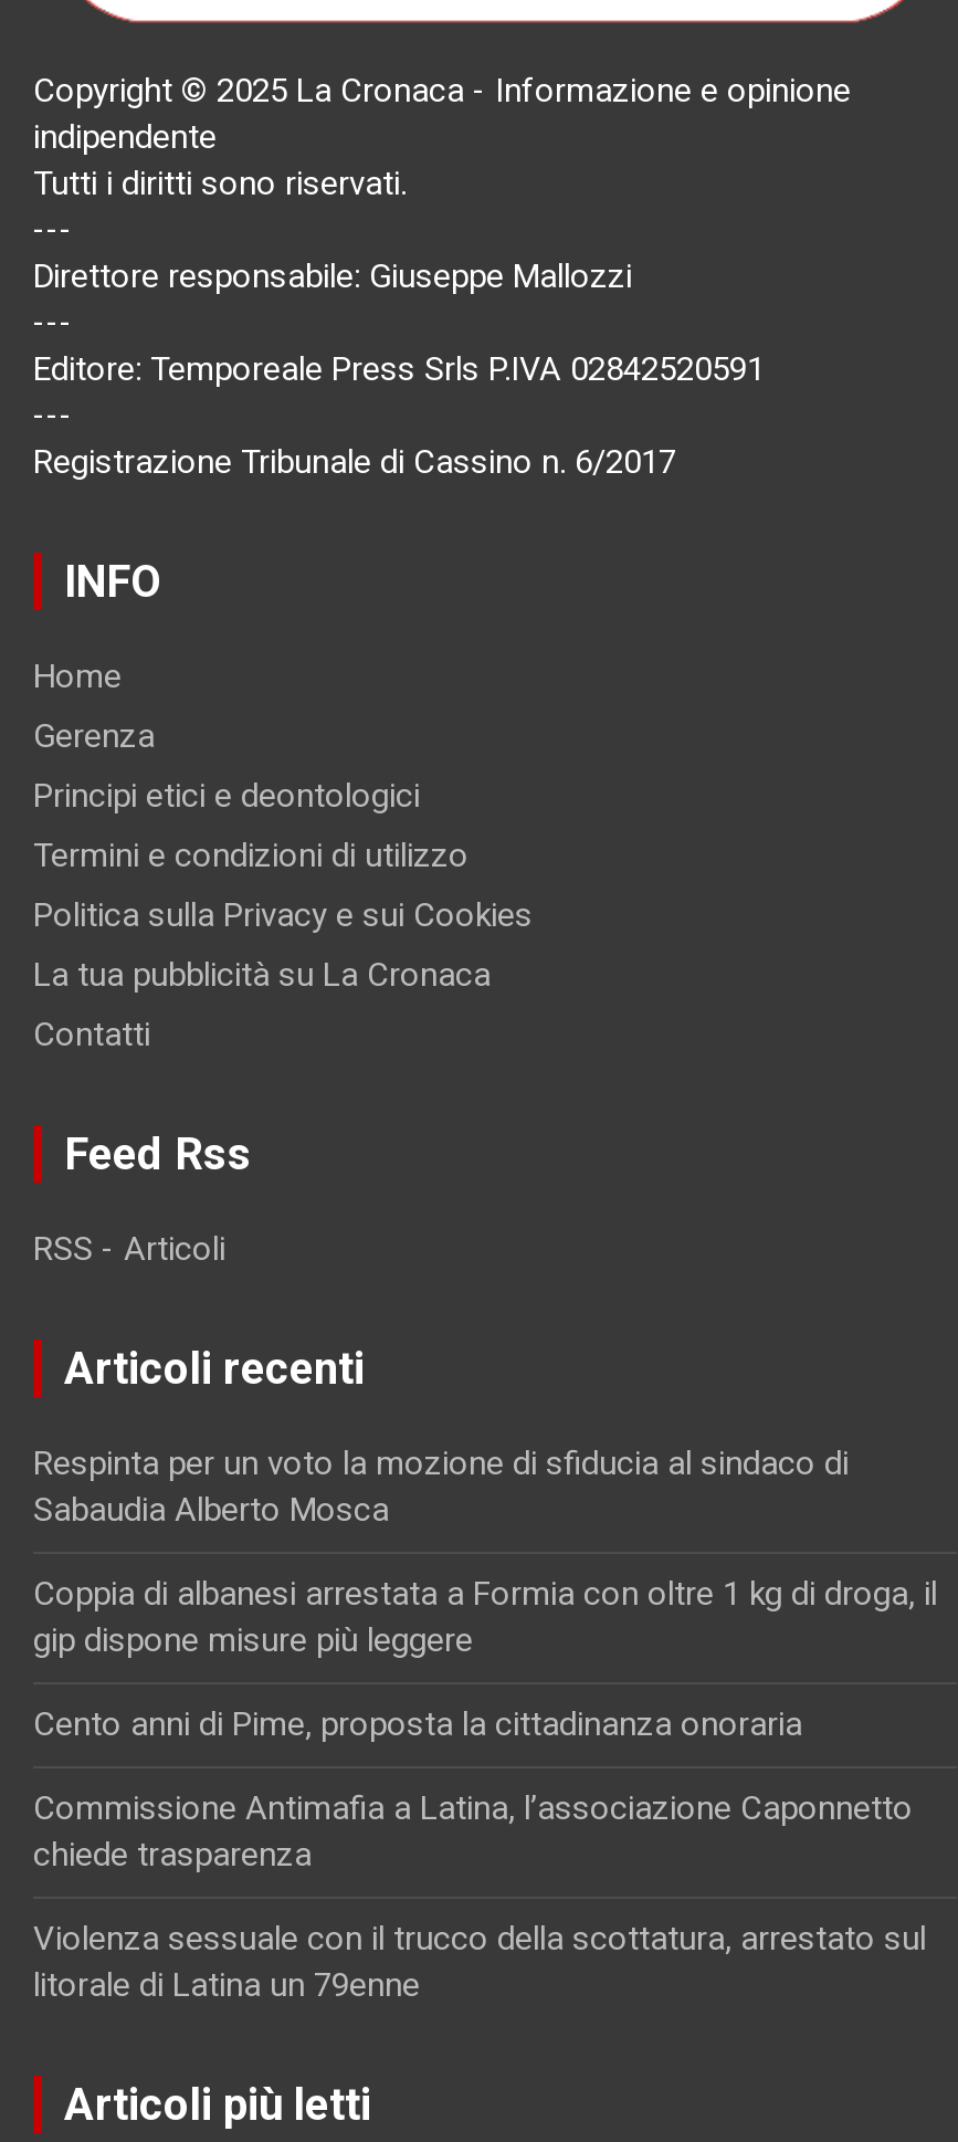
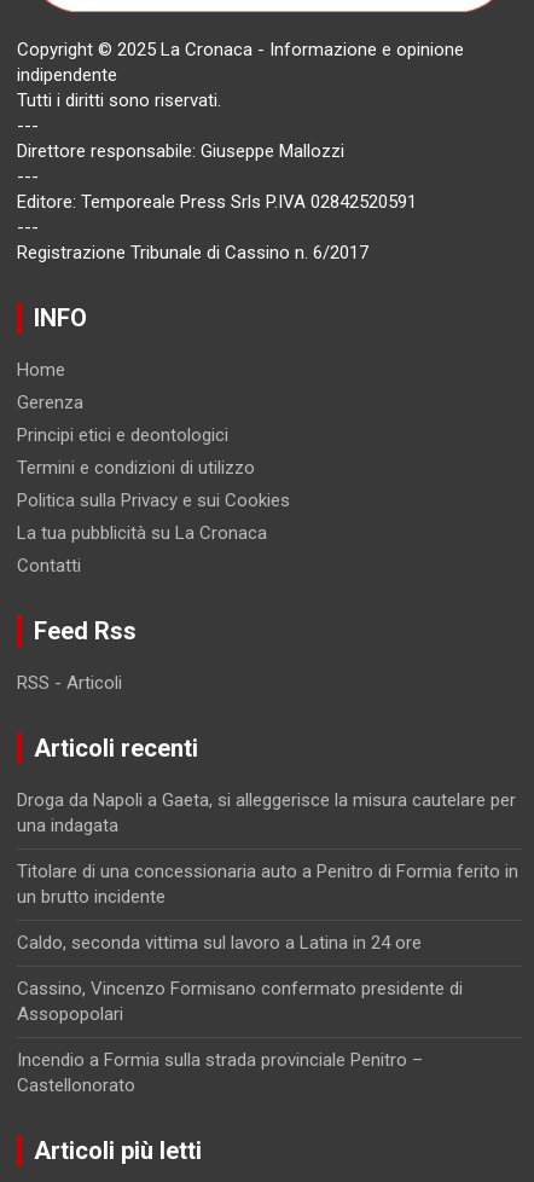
[33,1443,849,1530] Respinta per un voto la mozione di sfiducia al sindaco di | Sabaudia Alberto Mosca -> [17,789,516,836] Droga da Napoli a Gaeta, si alleggerisce la misura cautelare per | una indagata
[33,1574,937,1660] Coppia di albanesi arrestata a Formia con oltre 1 kg di droga, il | gip dispone misure più leggere -> [17,861,518,908] Titolare di una concessionaria auto a Penitro di Formia ferito in | un brutto incidente
[33,1704,802,1744] Cento anni di Pime, proposta la cittadinanza onoraria -> [17,932,422,954] Caldo, seconda vittima sul lavoro a Latina in 24 ore
[33,1788,913,1875] Commissione Antimafia a Latina, l’associazione Caponnetto | chiede trasparenza -> [17,978,463,1025] Cassino, Vincenzo Formisano confermato presidente di | Assopopolari
[33,1919,926,2005] Violenza sessuale con il trucco della scottatura, arrestato sul | litorale di Latina un 79enne -> [17,1049,423,1096] Incendio a Formia sulla strada provinciale Penitro – | Castellonorato

